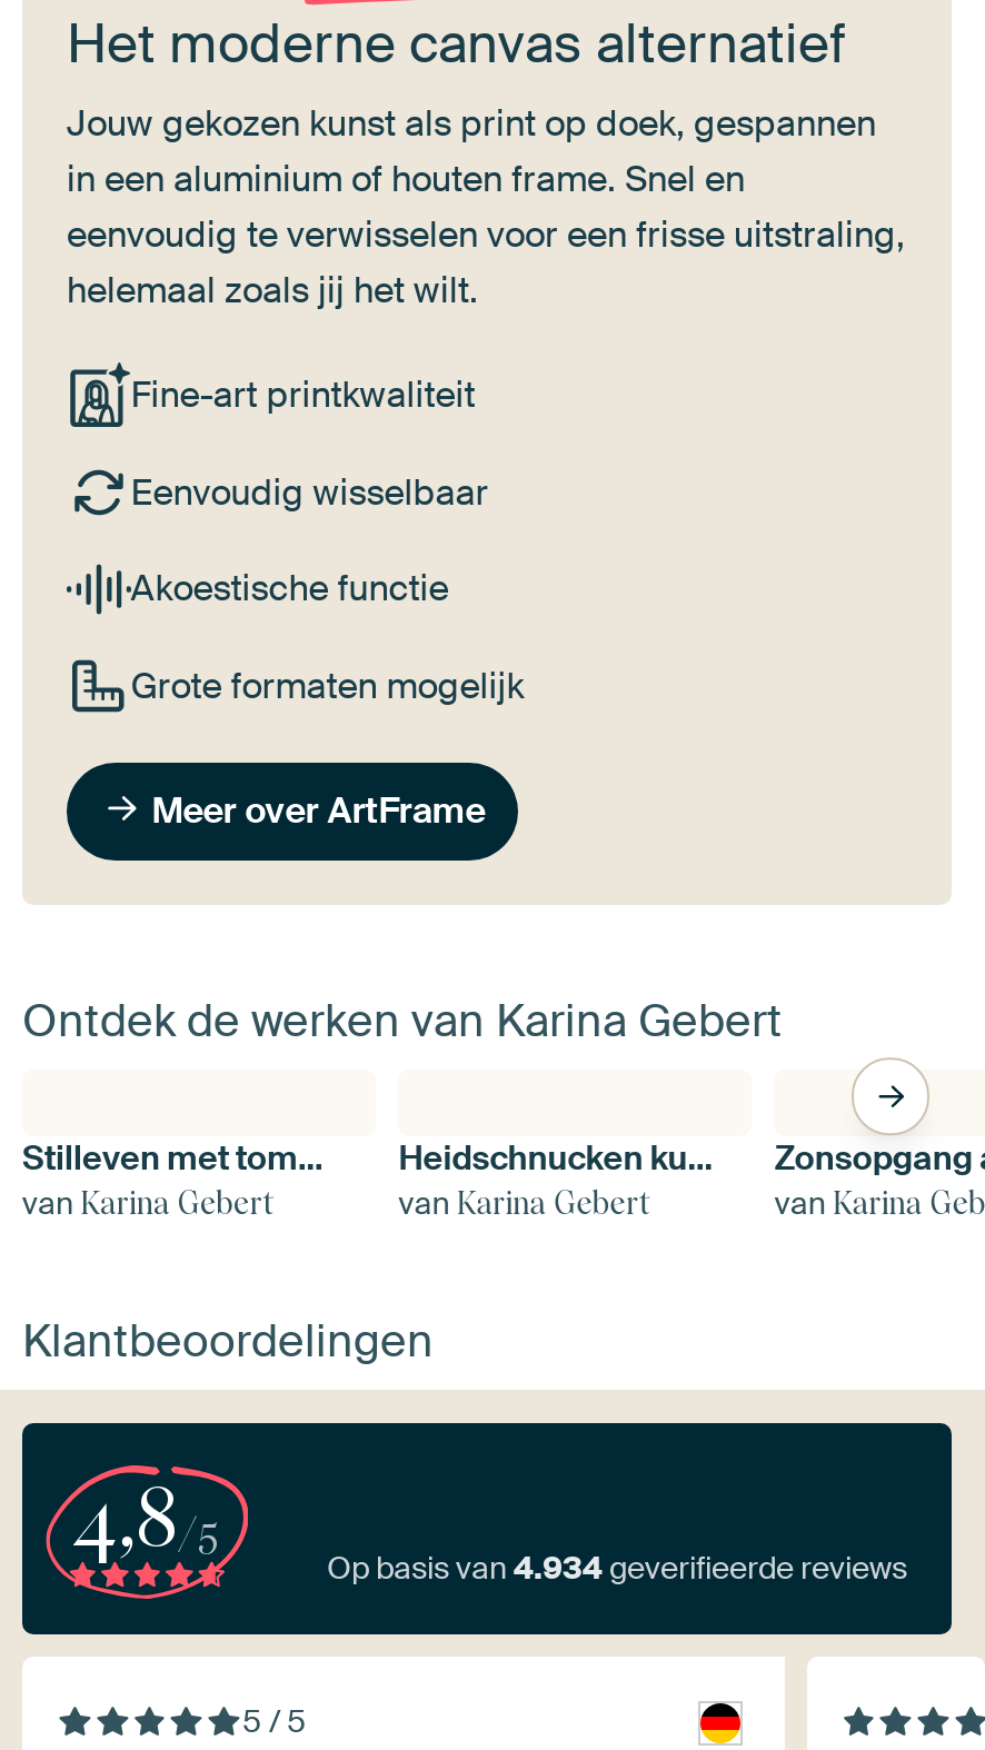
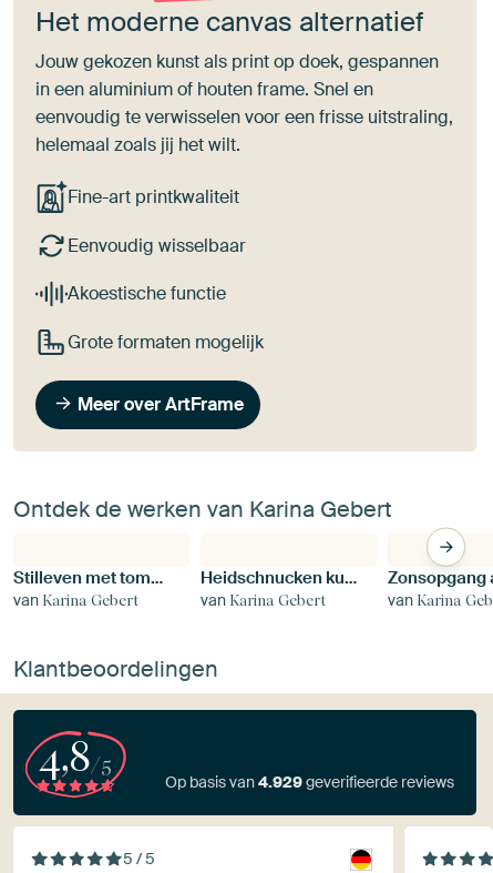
[327,1549,907,1589] Op basis van 4.934 geverifieerde reviews -> [165,773,454,793] Op basis van 4.929 geverifieerde reviews

